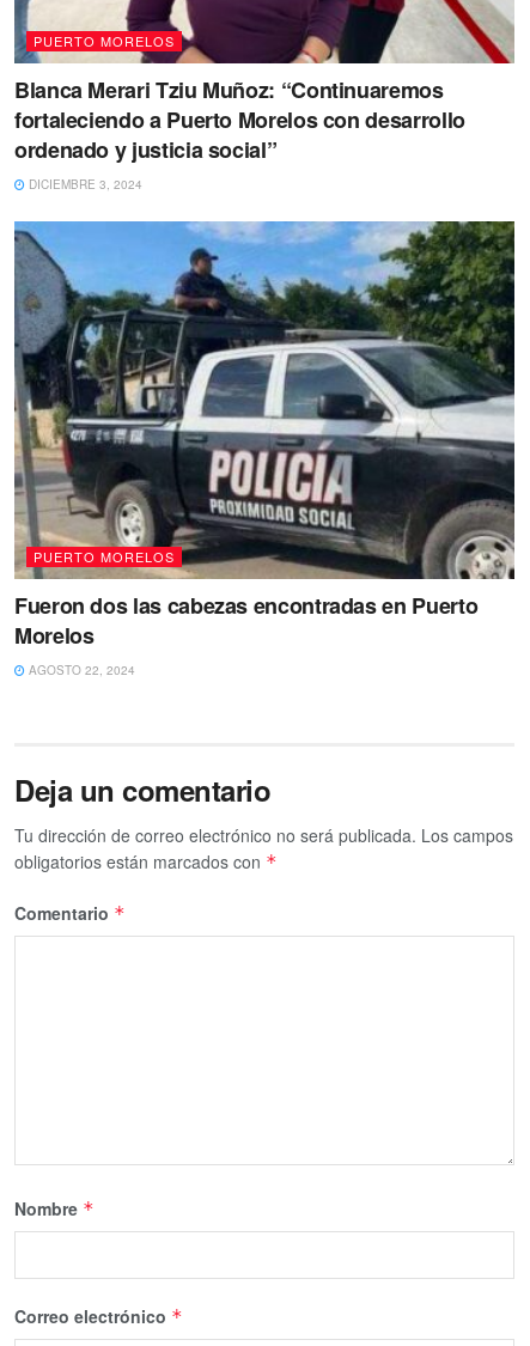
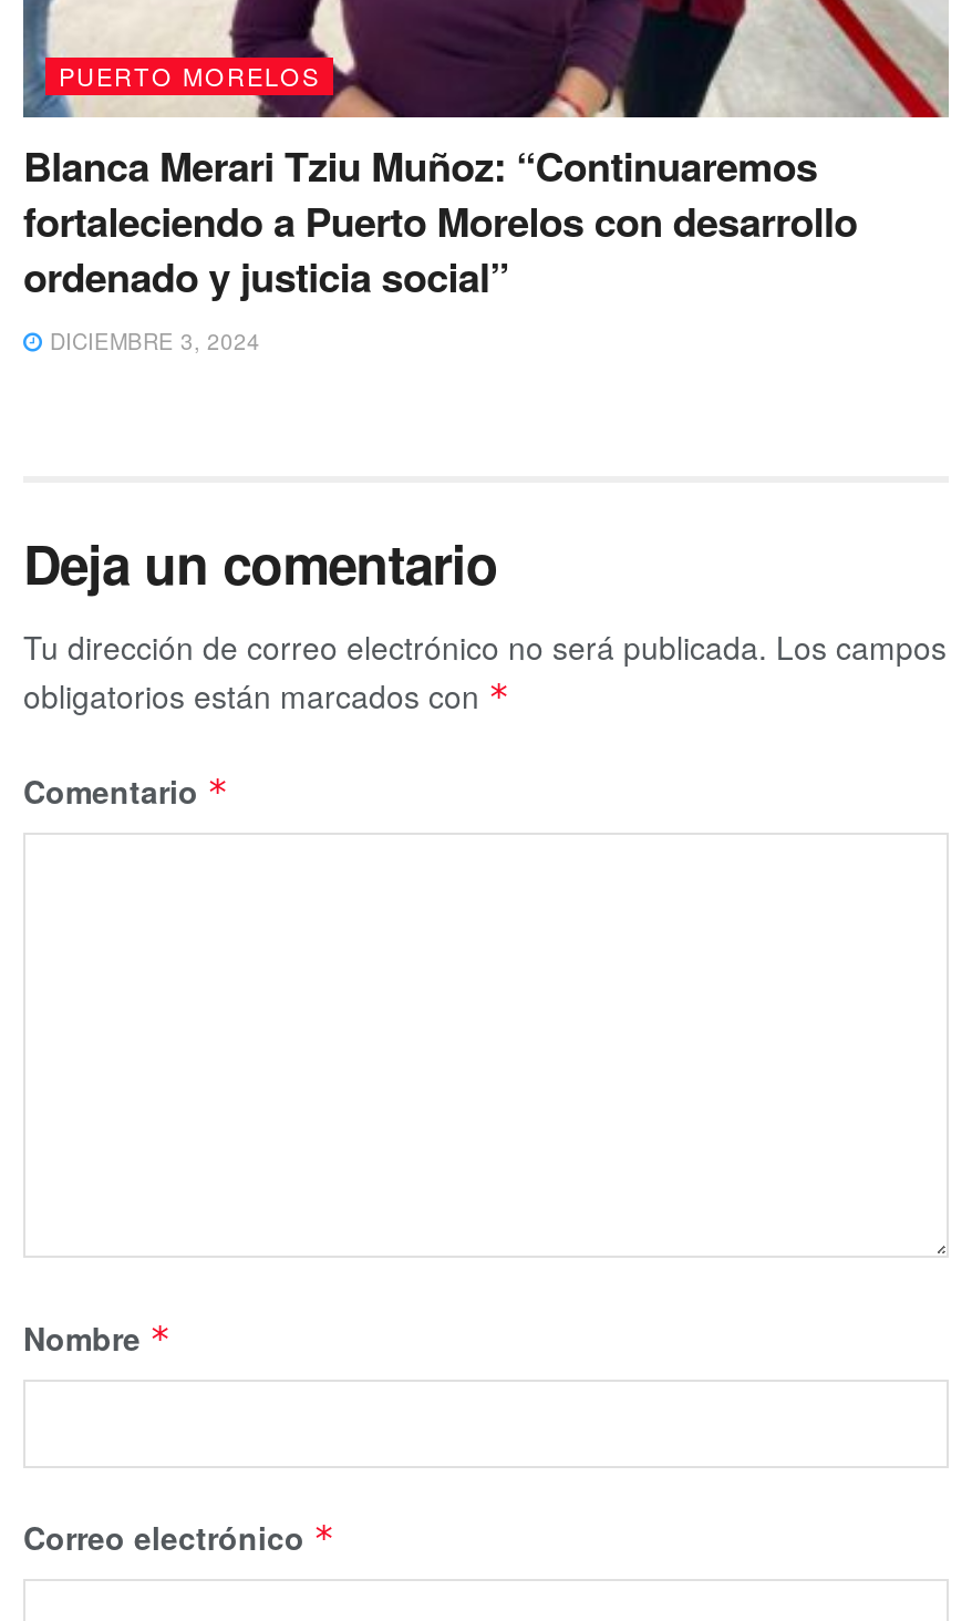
[13,220,516,678] [image] | PUERTO MORELOS | Fueron dos las cabezas encontradas en Puerto | Morelos | AGOSTO 22, 2024 -> none

